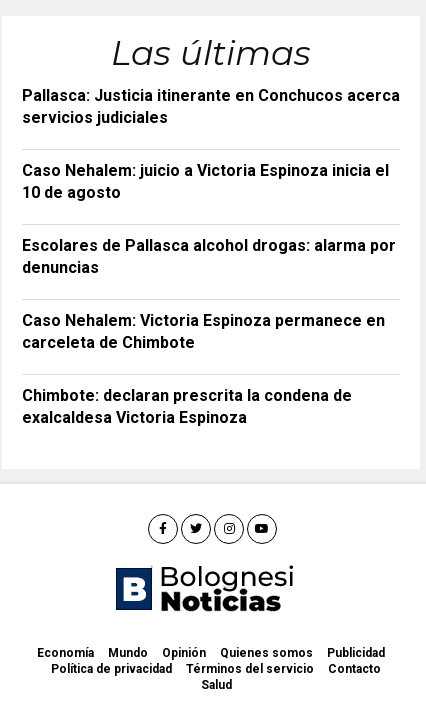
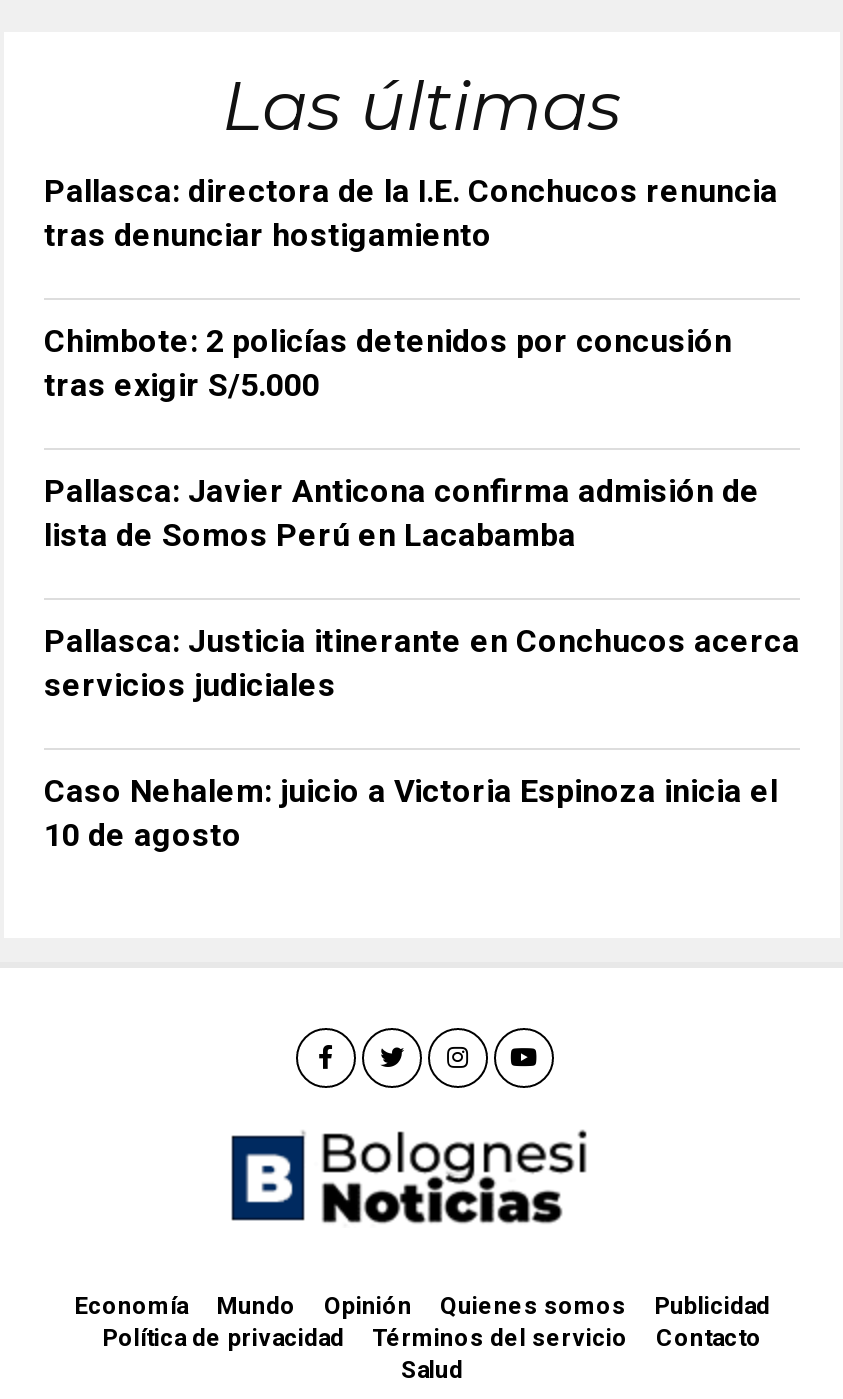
none -> [44,172,778,554] Pallasca: directora de la I.E. Conchucos renuncia | tras denunciar hostigamiento | Chimbote: 2 policías detenidos por concusión | tras exigir S/5.000 | Pallasca: Javier Anticona confirma admisión de | lista de Somos Perú en Lacabamba
moved [22,86,400,202] -> [44,622,800,854]: Pallasca: Justicia itinerante en Conchucos acerca | servicios judiciales | Caso Nehalem: juicio a Victoria Espinoza inicia el | 10 de agosto
[22,236,396,427] Escolares de Pallasca alcohol drogas: alarma por | denuncias | Caso Nehalem: Victoria Espinoza permanece en | carceleta de Chimbote | Chimbote: declaran prescrita la condena de | exalcaldesa Victoria Espinoza -> none

